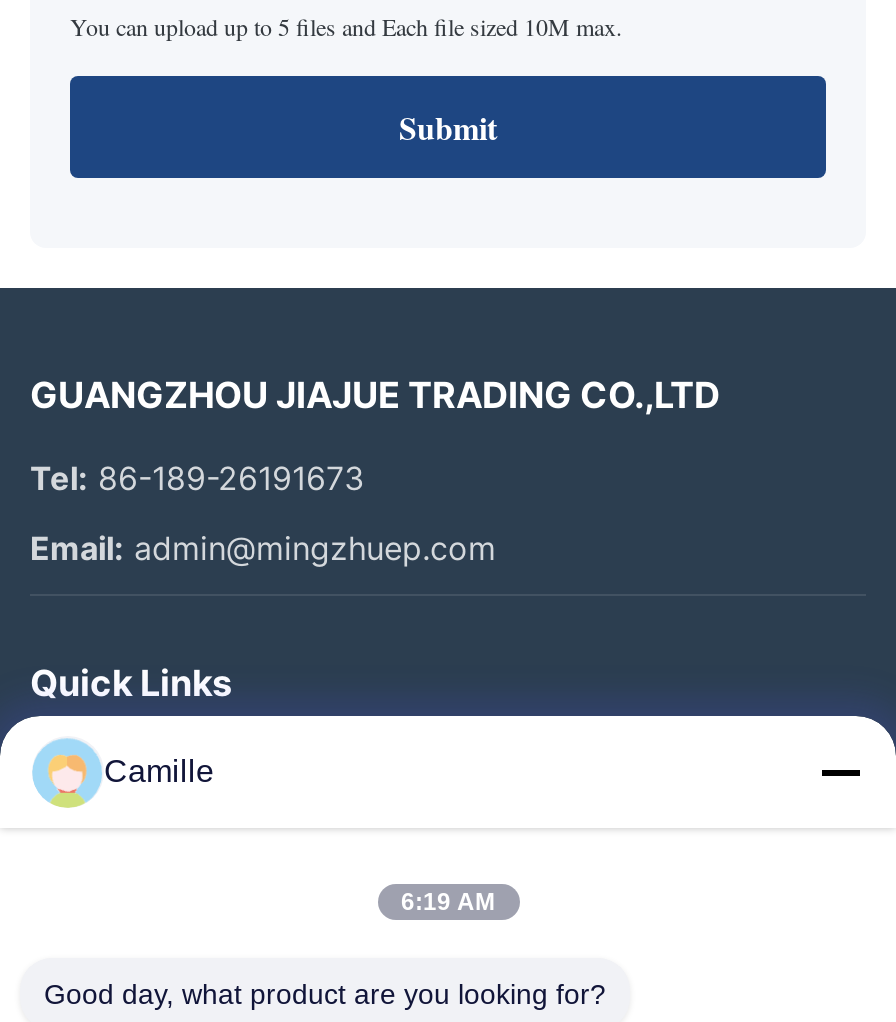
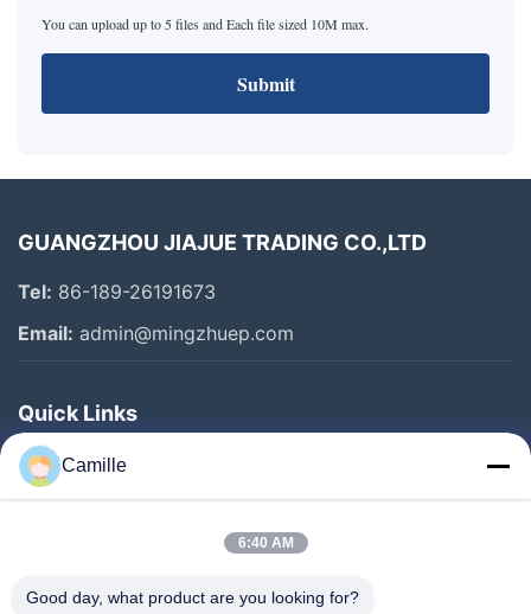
[401,888,495,916] 6:19 AM -> [238,535,293,551] 6:40 AM

